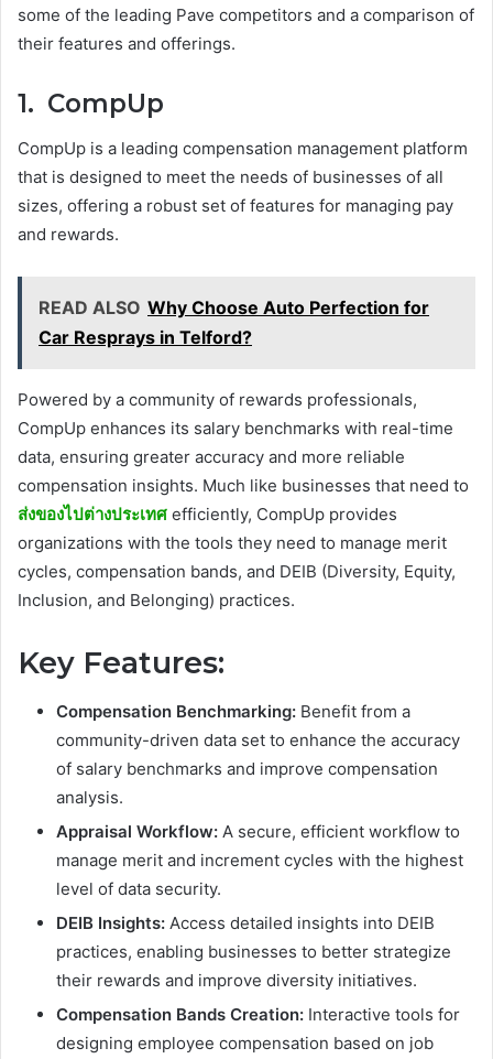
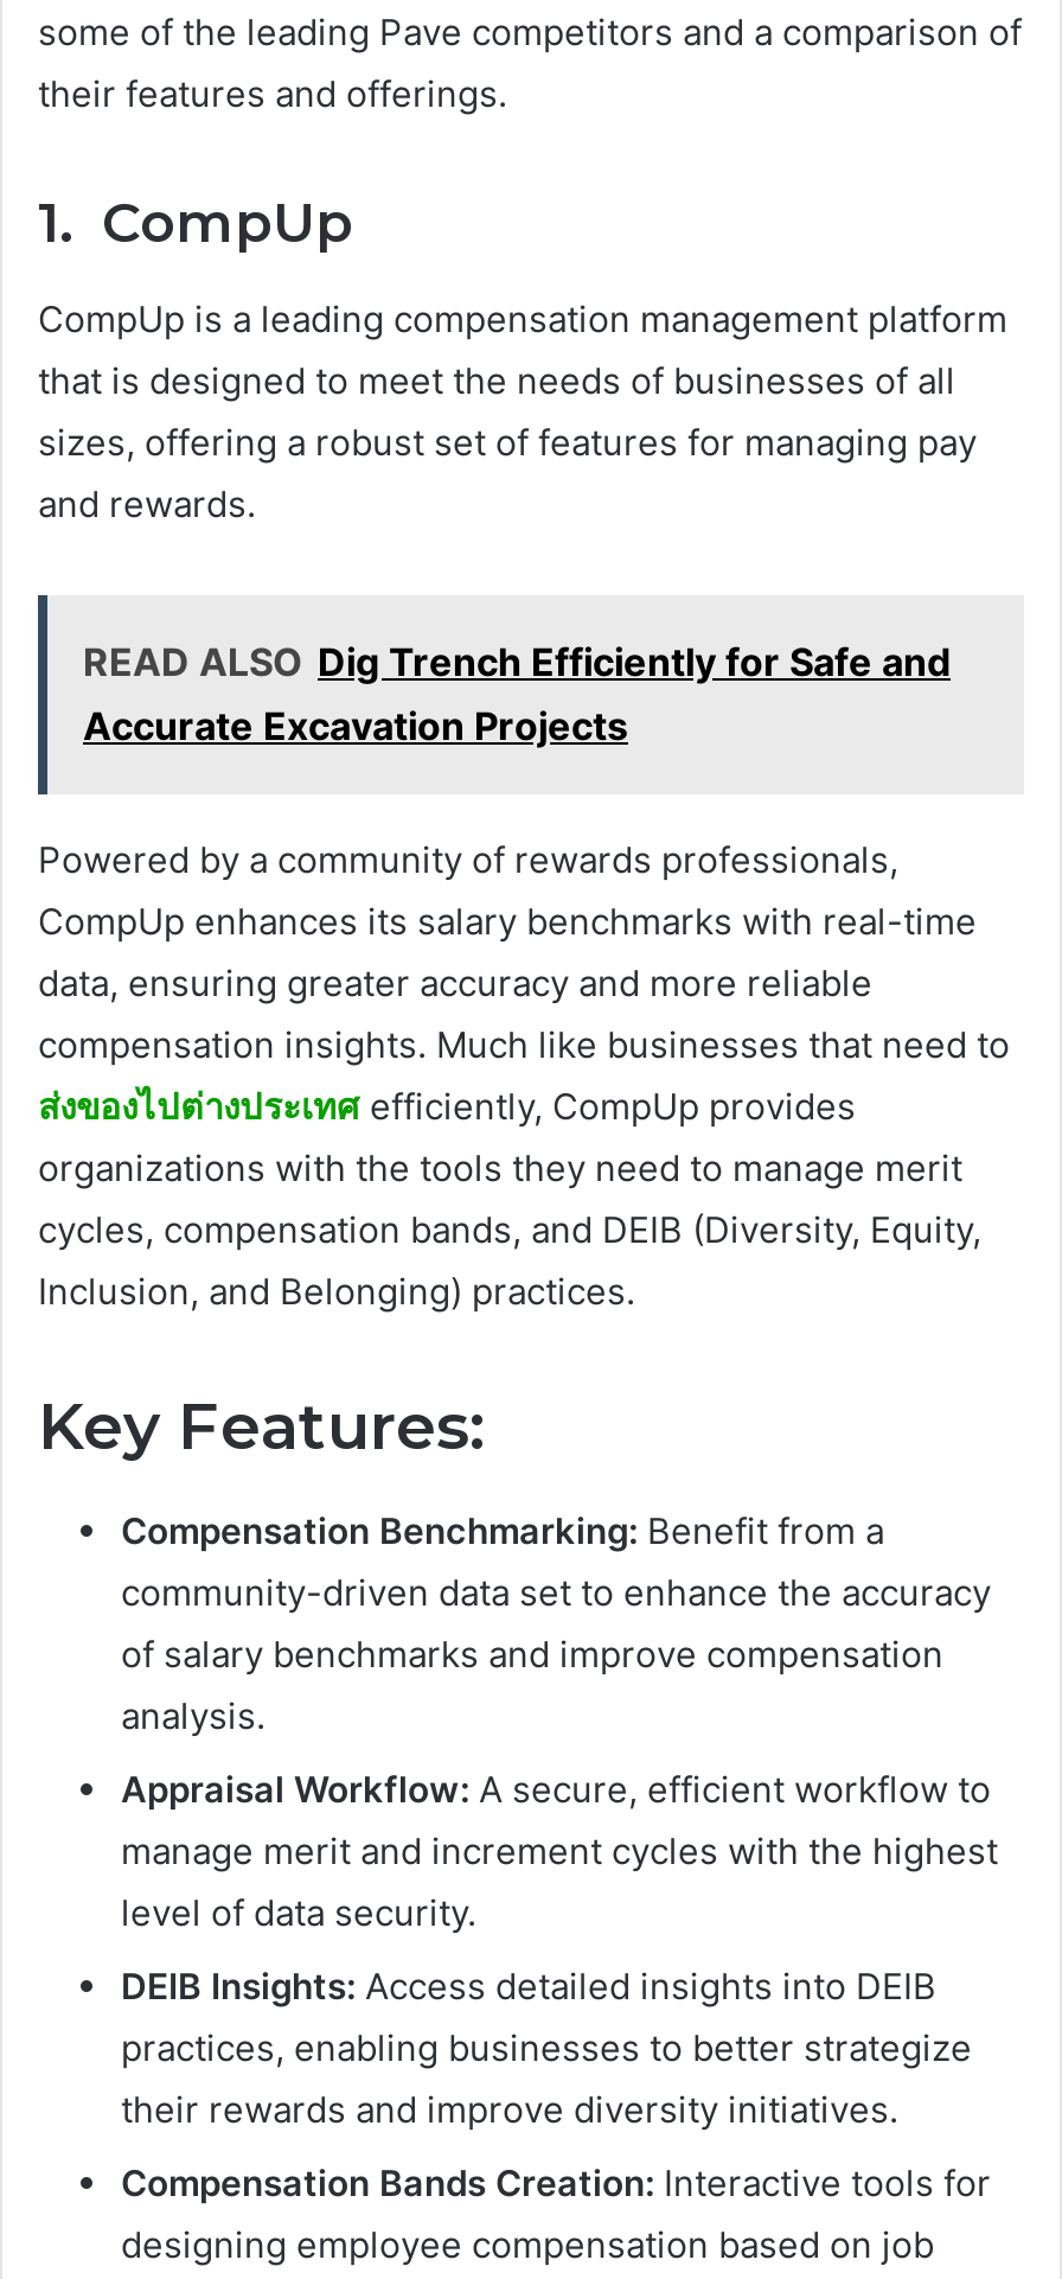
[39,296,429,348] READ ALSO Why Choose Auto Perfection for | Car Resprays in Telford? -> [83,637,951,749] READ ALSO Dig Trench Efficiently for Safe and | Accurate Excavation Projects

